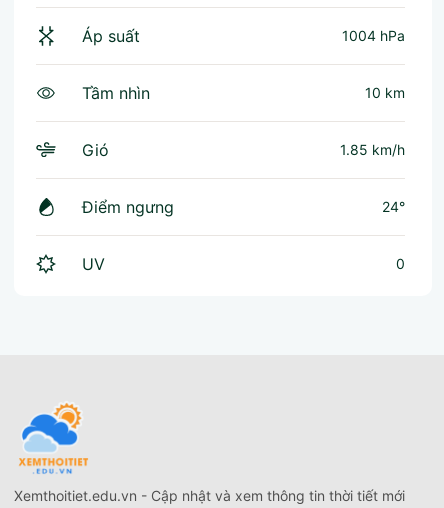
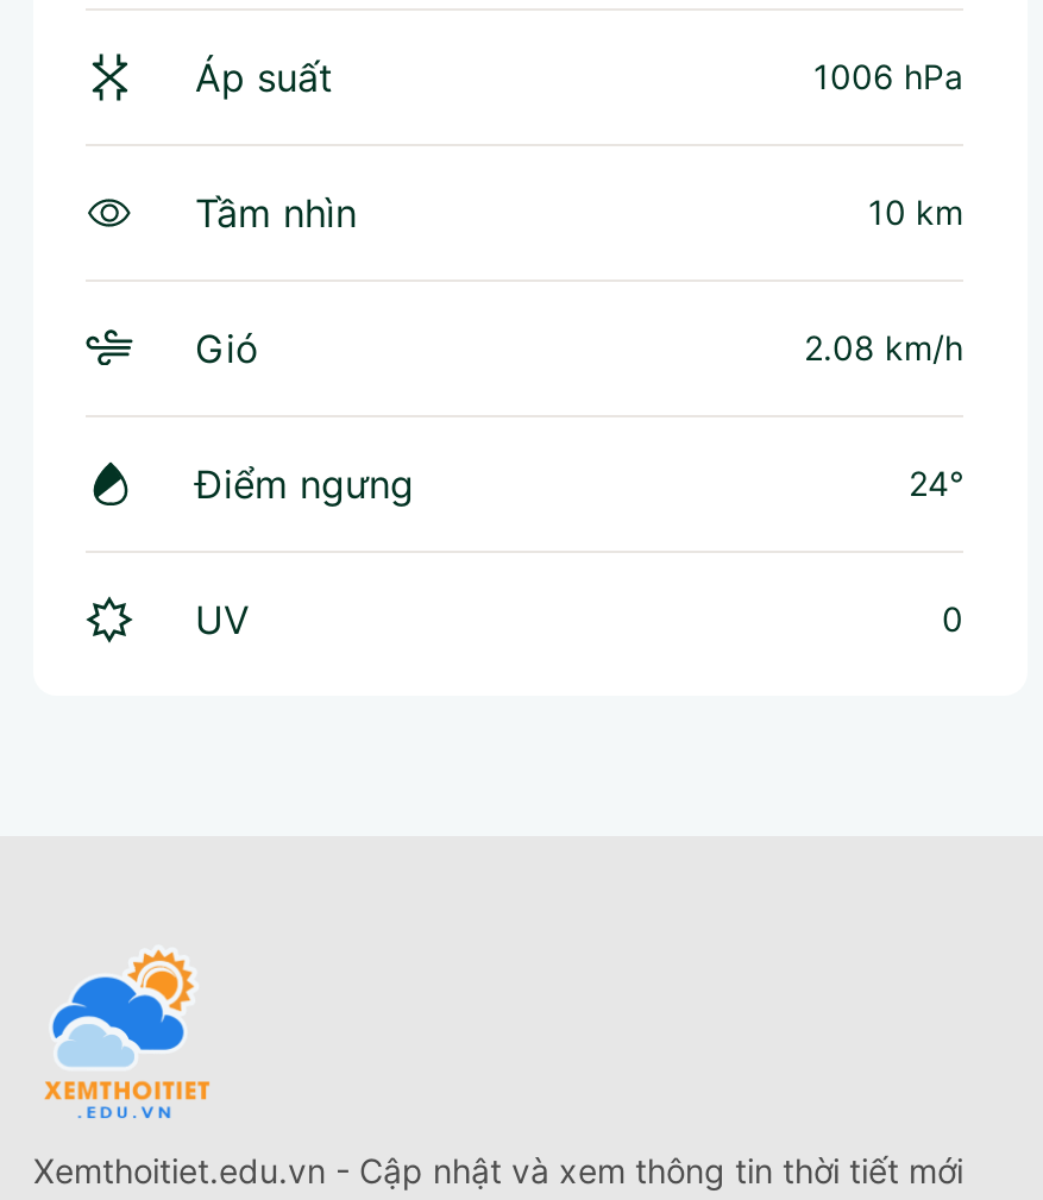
[342,27,405,44] 1004 hPa -> [813,55,963,95] 1006 hPa
[340,141,405,158] 1.85 km/h -> [804,326,963,367] 2.08 km/h

